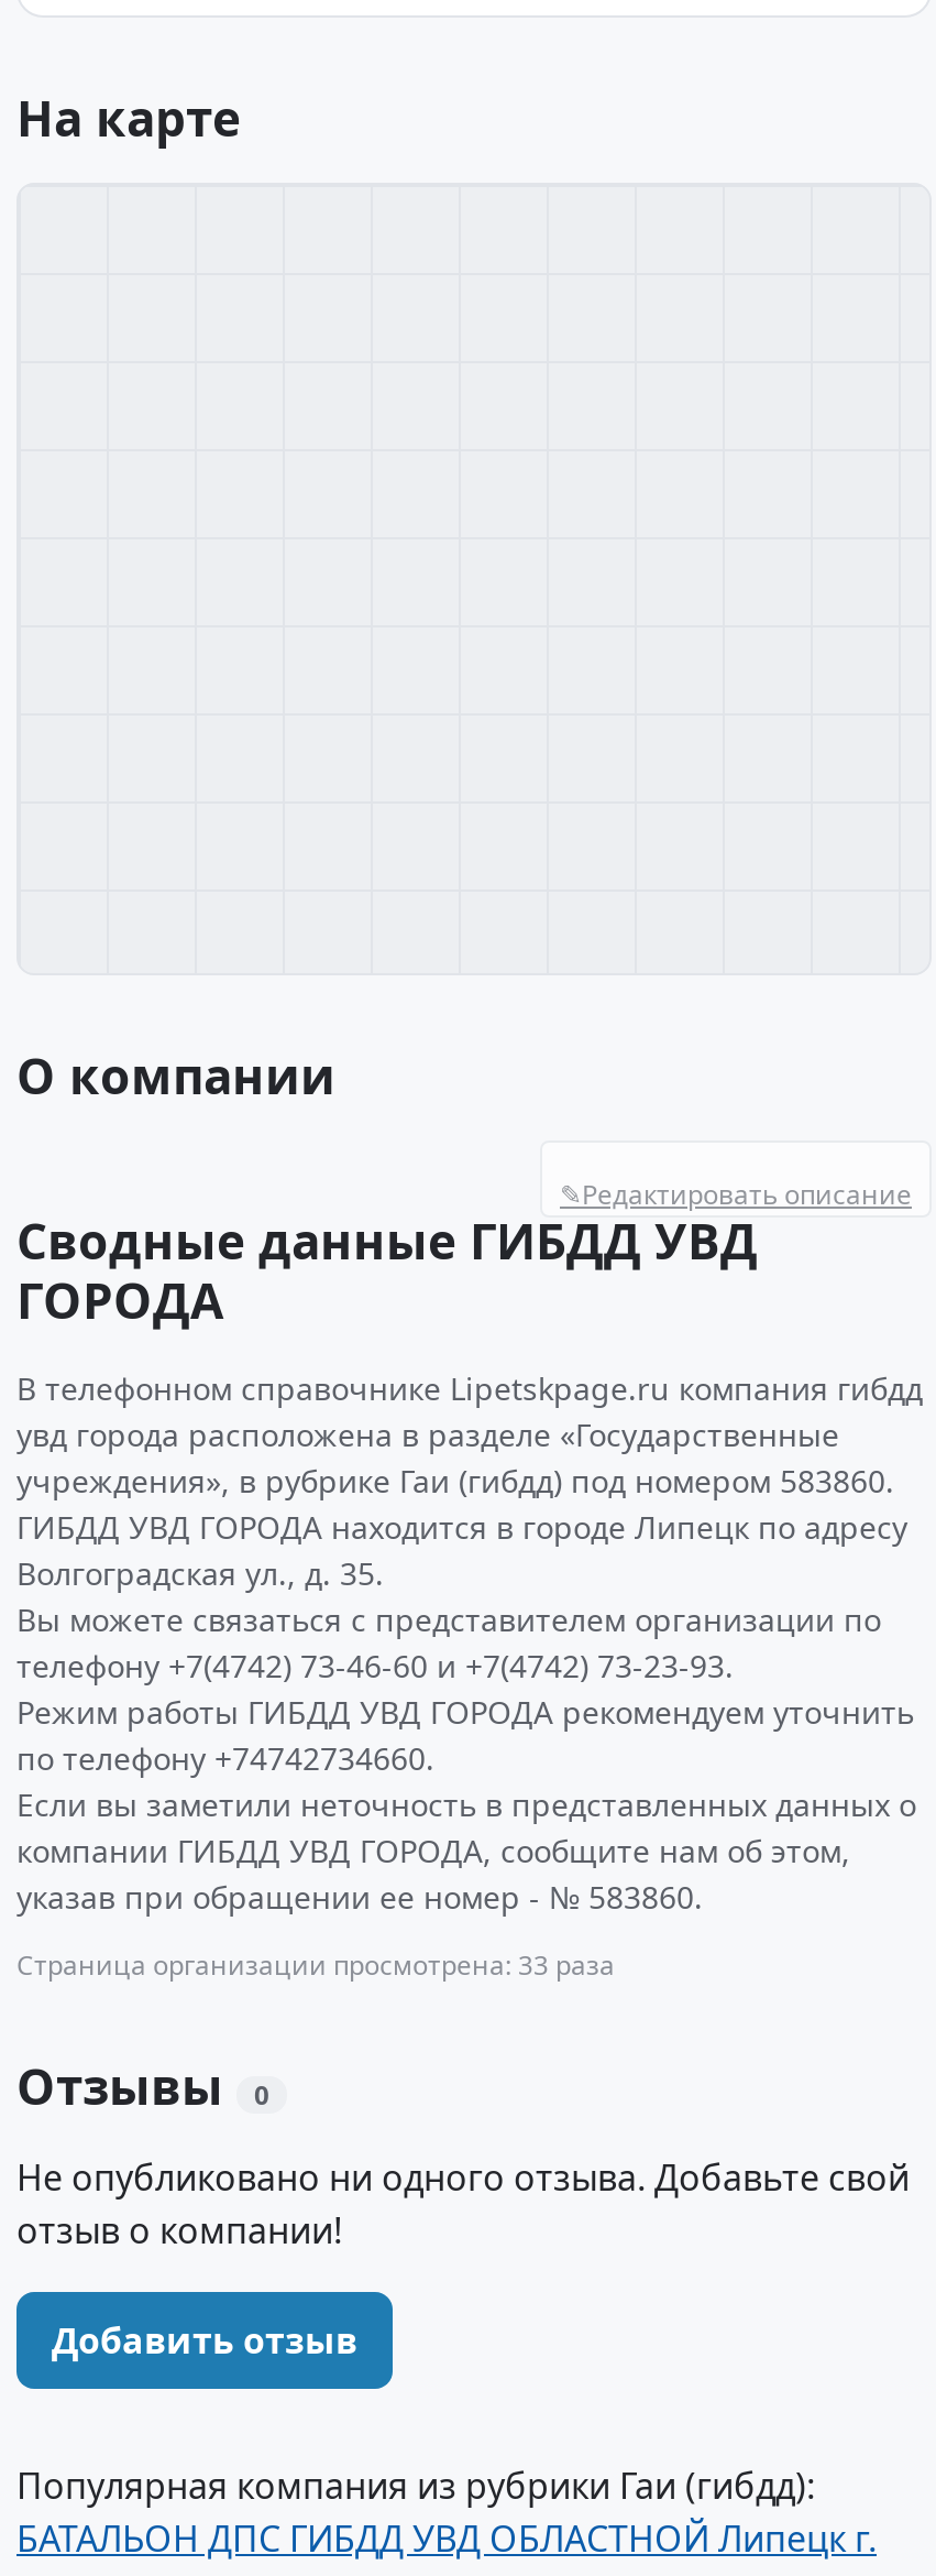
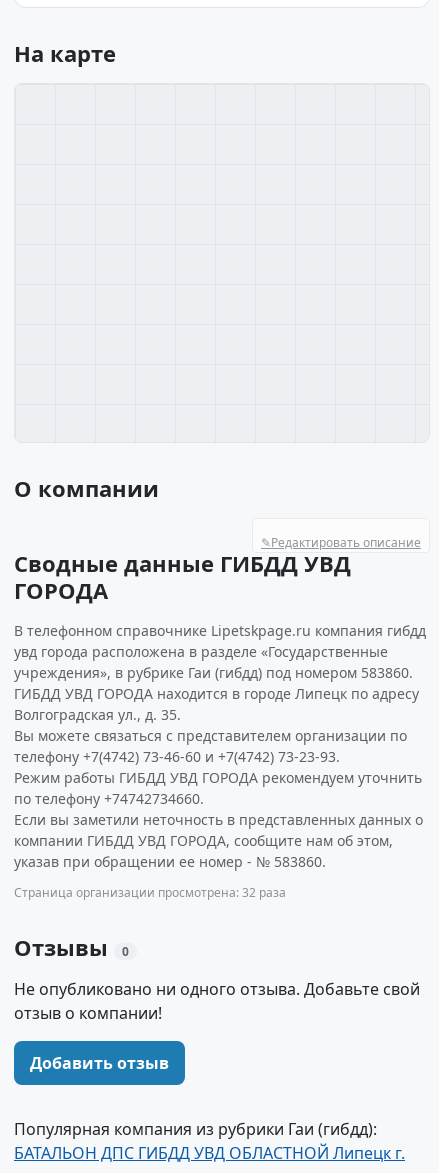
[16,1946,615,1984] Страница организации просмотрена: 33 раза -> [14,884,286,901] Страница организации просмотрена: 32 раза

